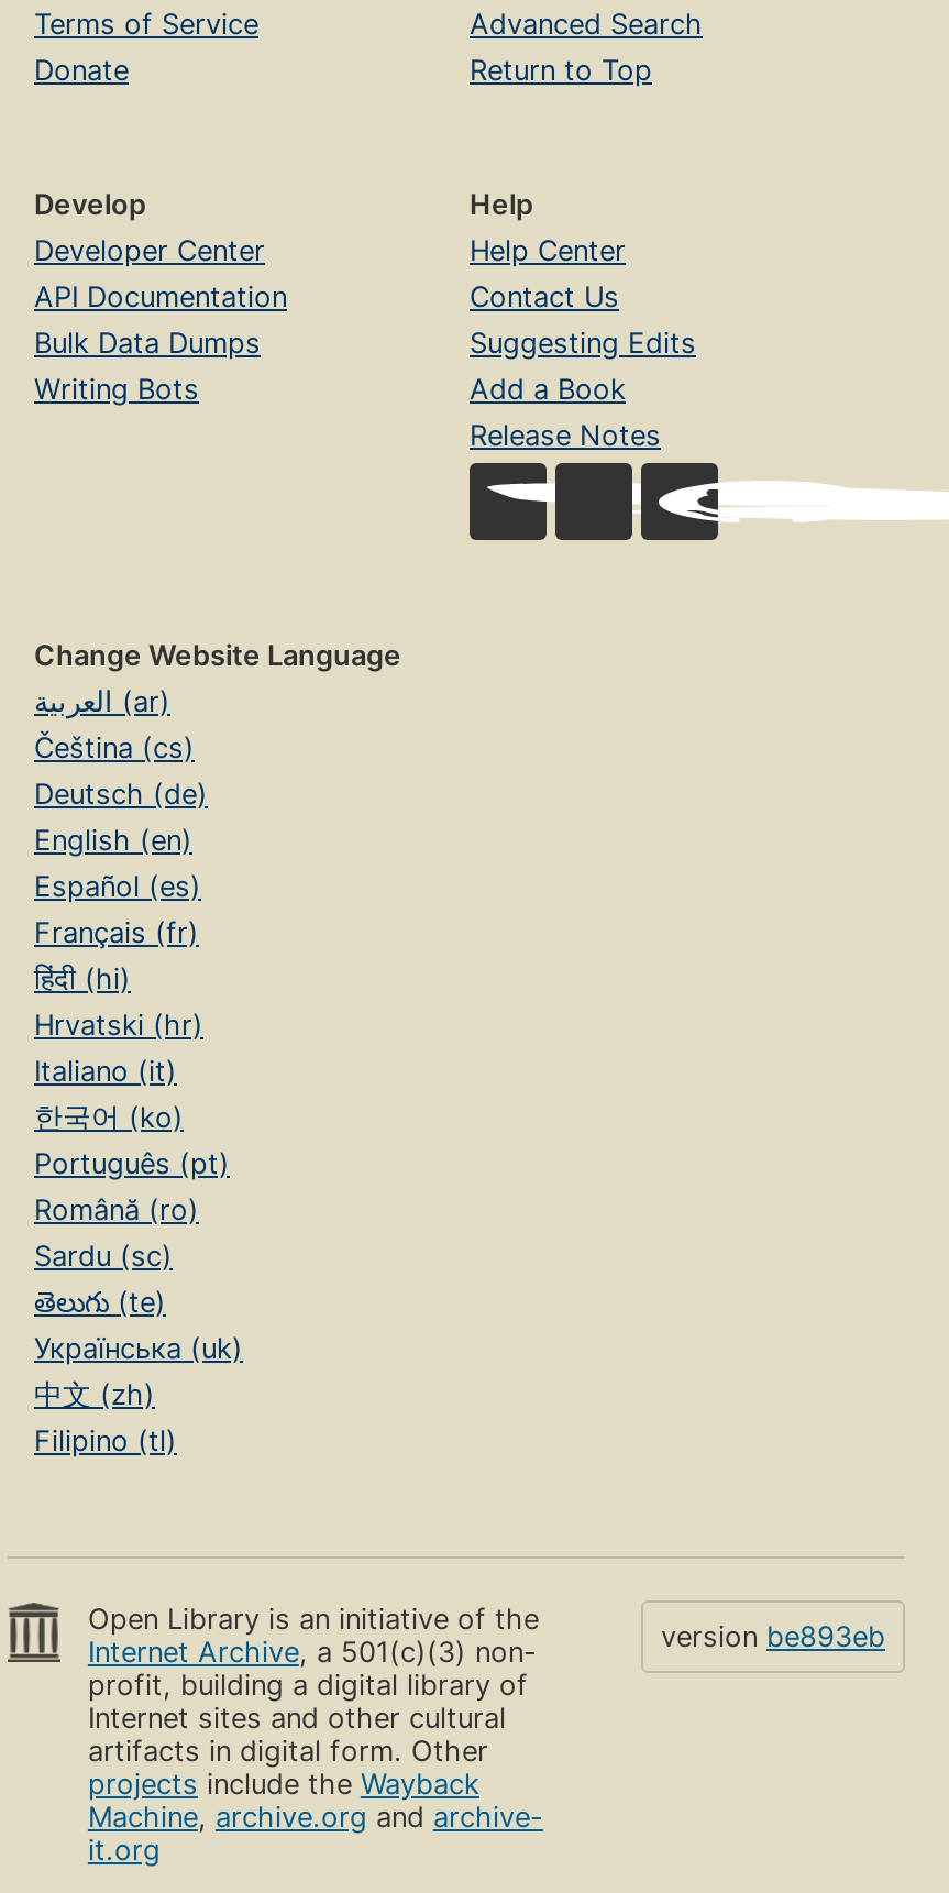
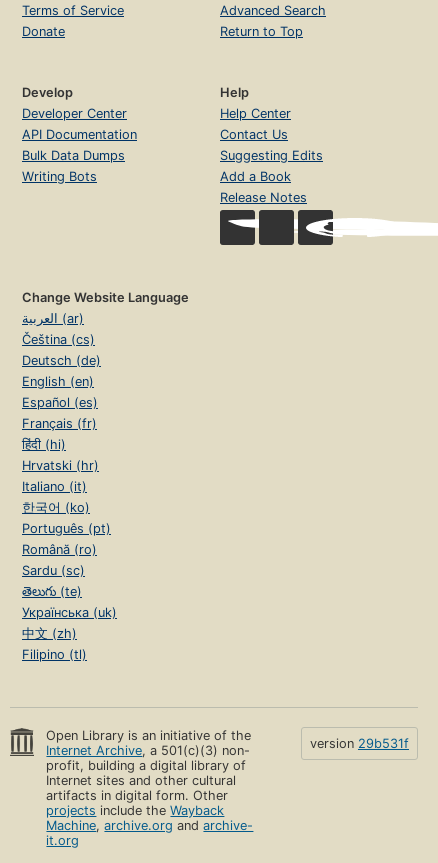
[661,1620,885,1653] version be893eb -> [310,736,409,751] version 29b531f

